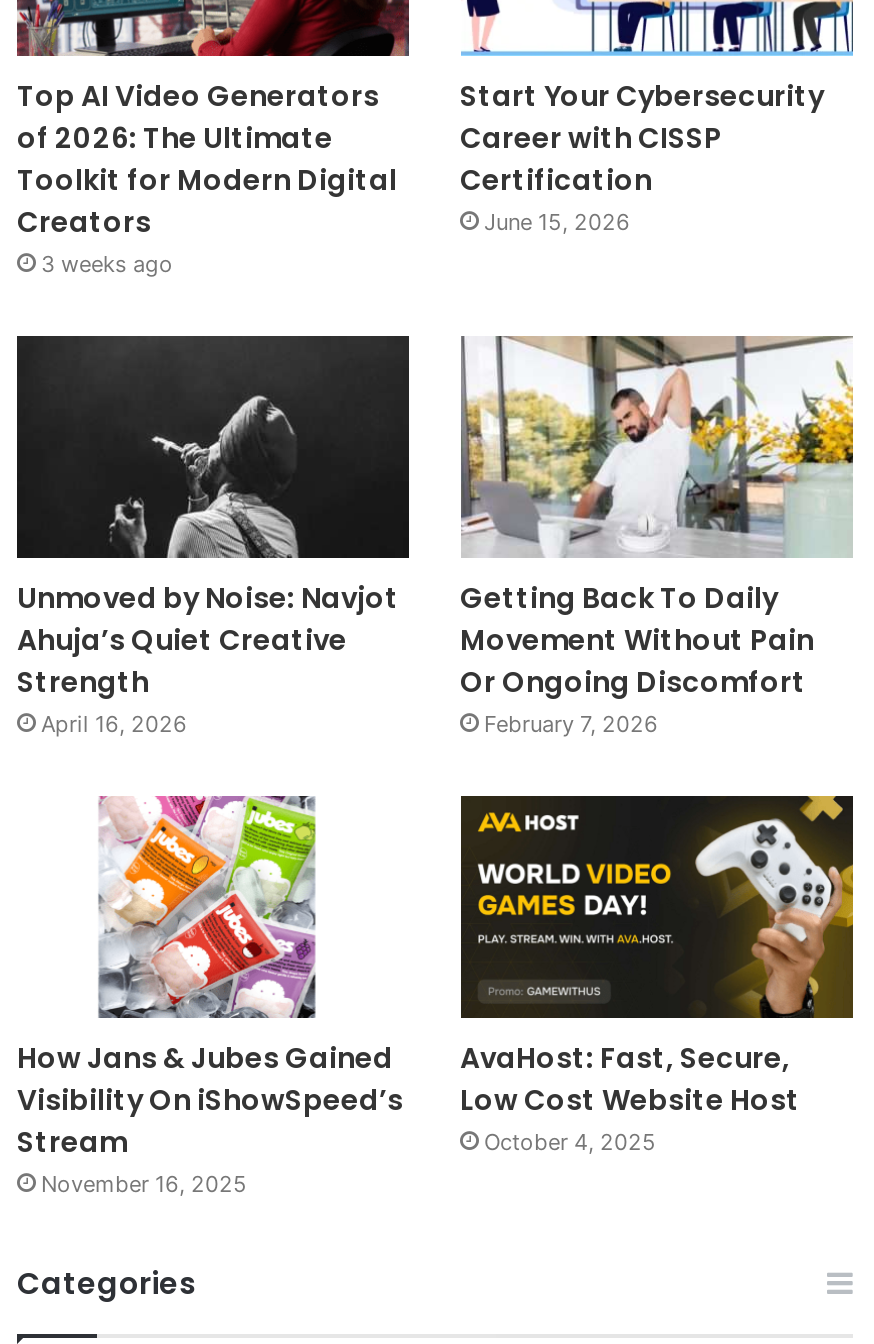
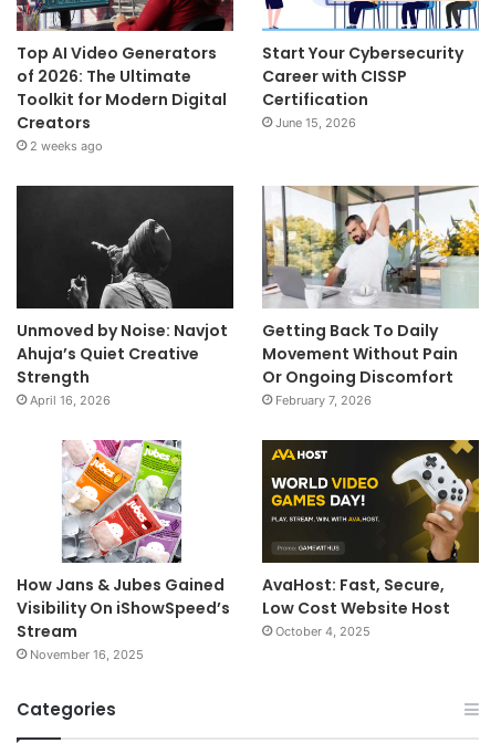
[41,250,173,278] 3 weeks ago -> [30,138,103,154] 2 weeks ago

